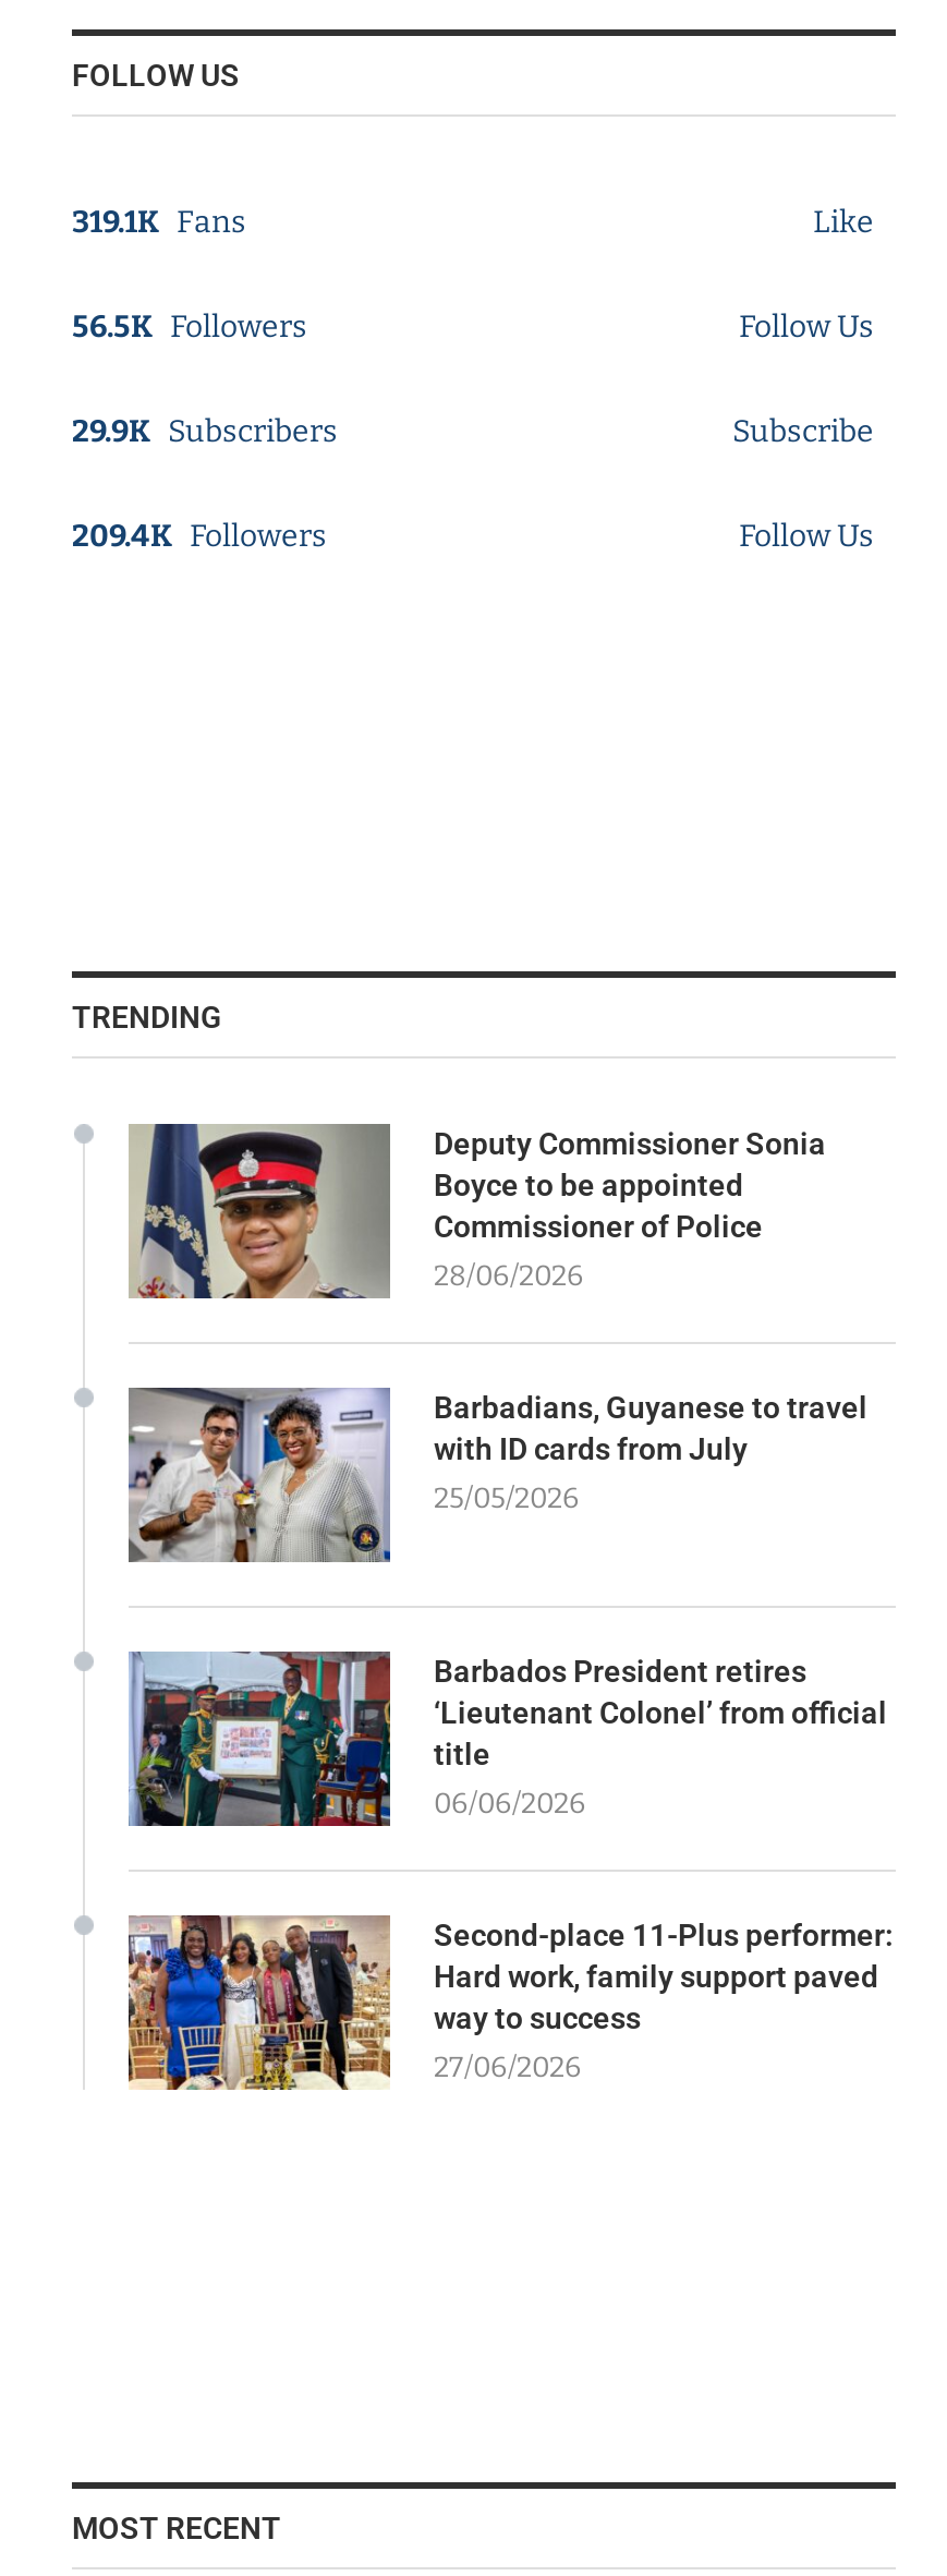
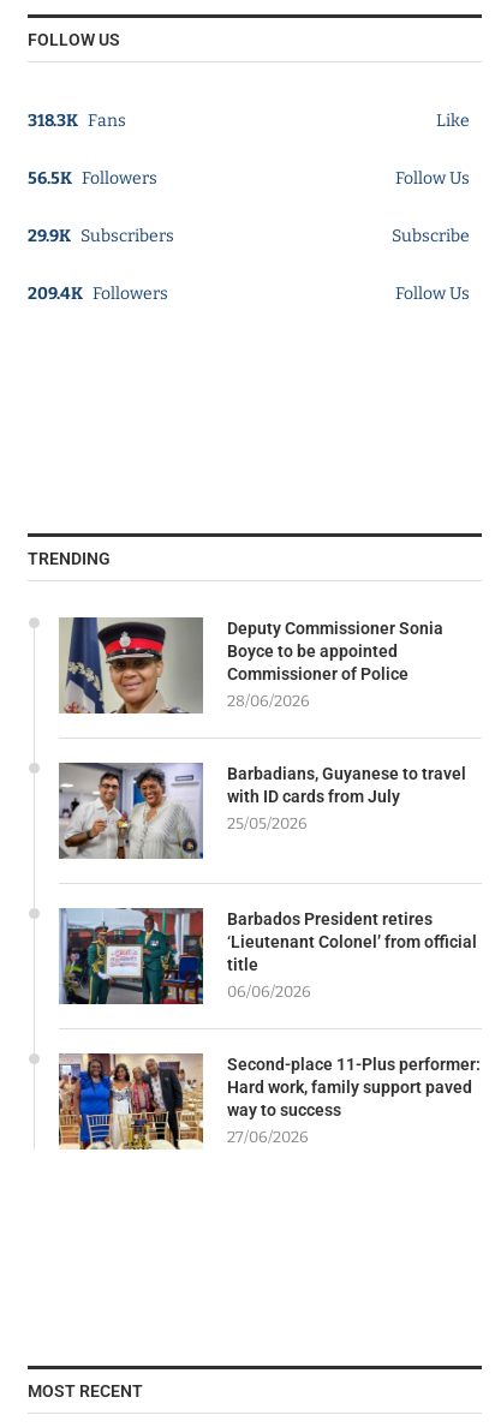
[72,204,246,241] 319.1K Fans -> [28,111,126,131] 318.3K Fans

